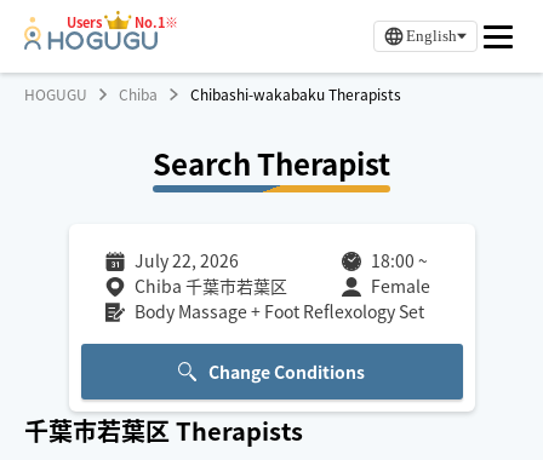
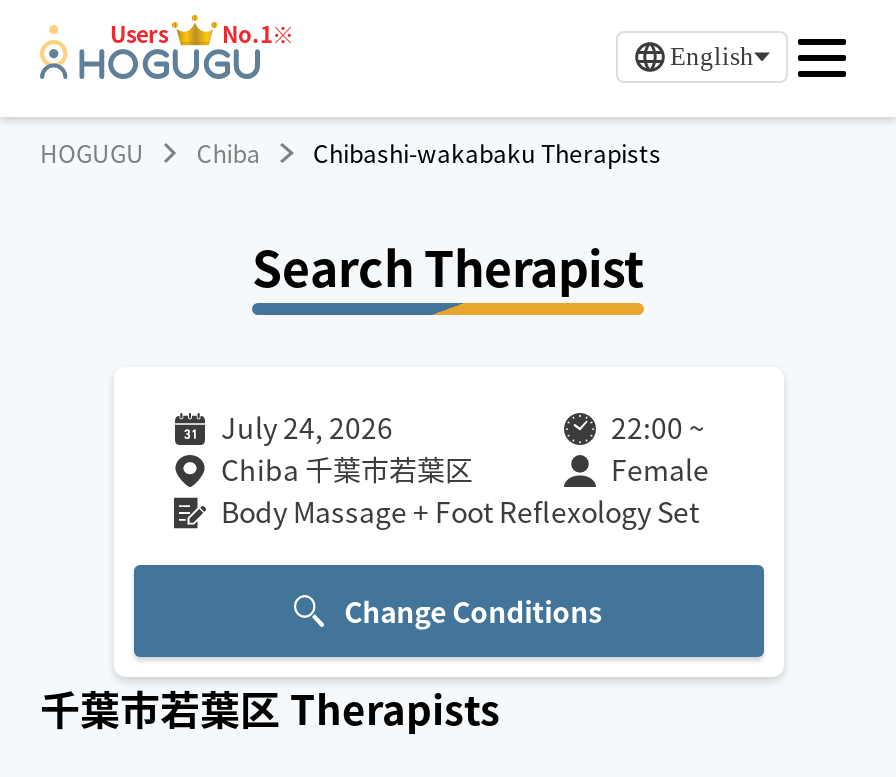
[134,248,238,272] July 22, 2026 -> [221,407,393,447] July 24, 2026
[370,248,427,272] 18:00 ~ -> [611,407,705,447] 22:00 ~

